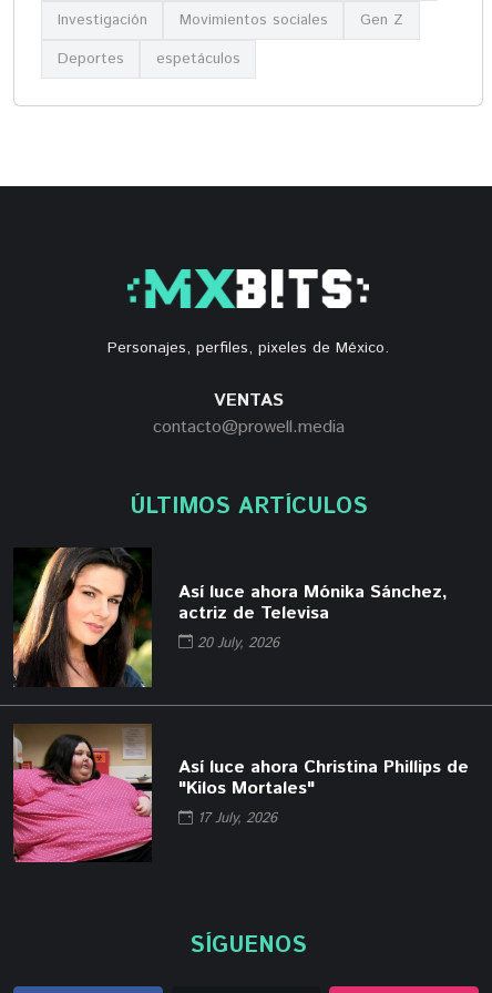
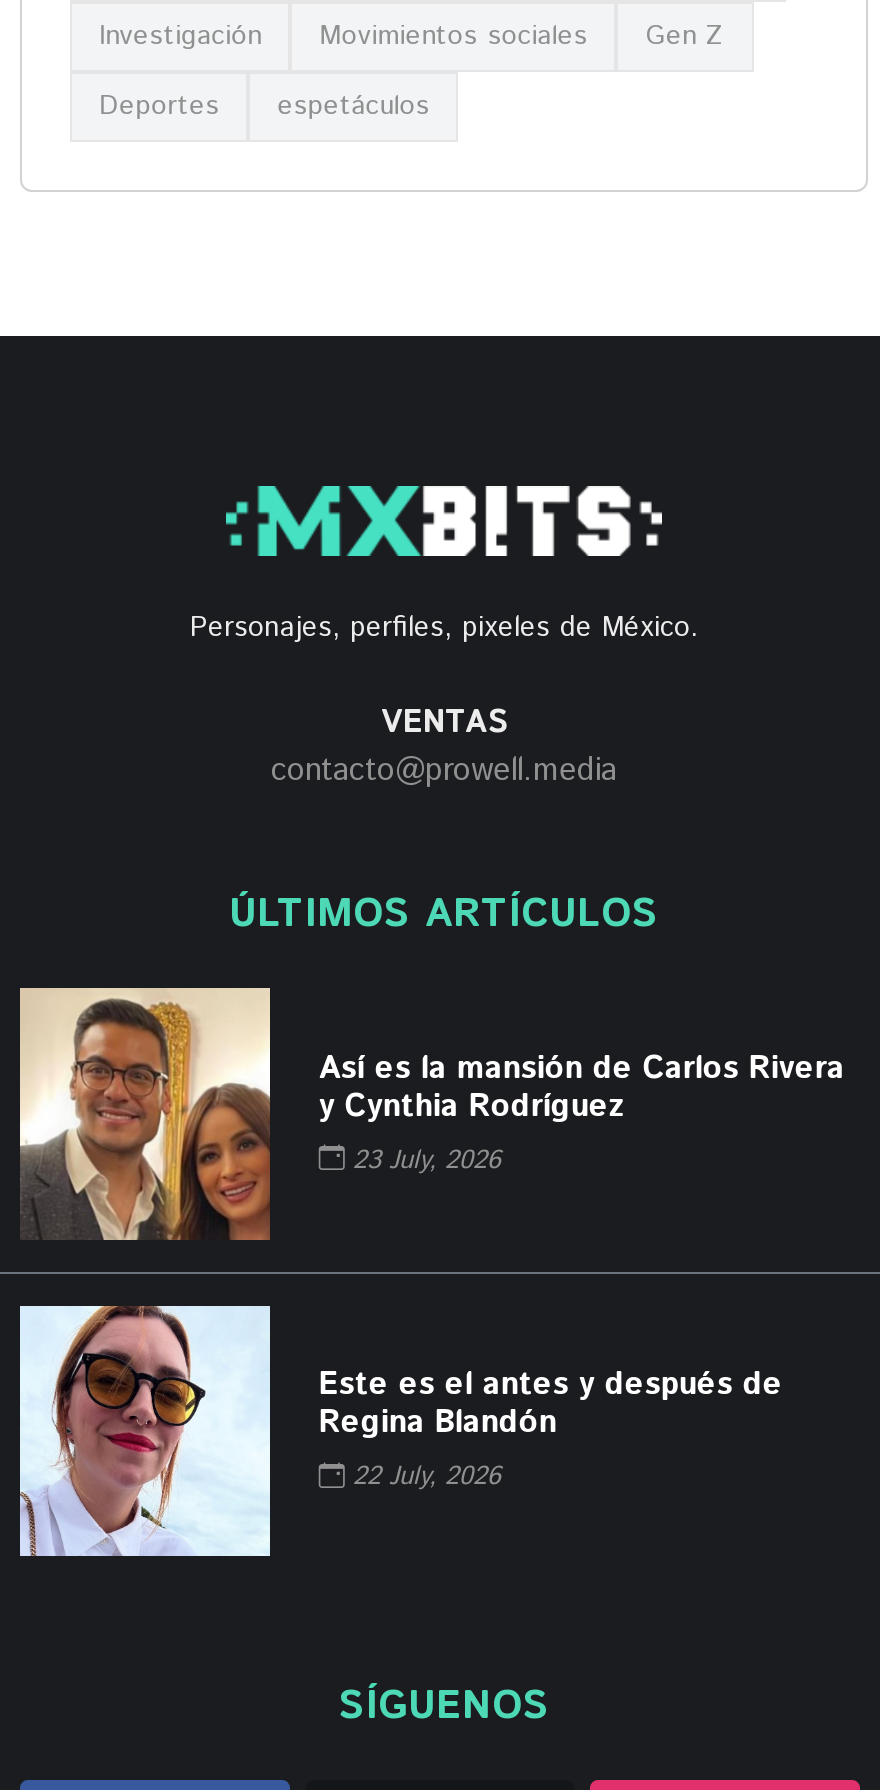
[13,547,448,688] [image] | Así luce ahora Mónika Sánchez, | actriz de Televisa | 20 July, 2026 -> [18,986,845,1242] [image] | Así es la mansión de Carlos Rivera | y Cynthia Rodríguez | 23 July, 2026
[12,724,469,863] [image] | Así luce ahora Christina Phillips de | "Kilos Mortales" | 17 July, 2026 -> [18,1304,783,1558] [image] | Este es el antes y después de | Regina Blandón | 22 July, 2026

